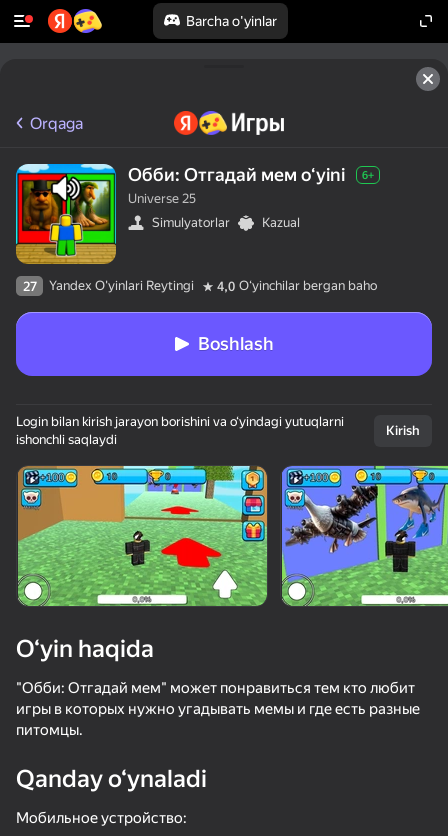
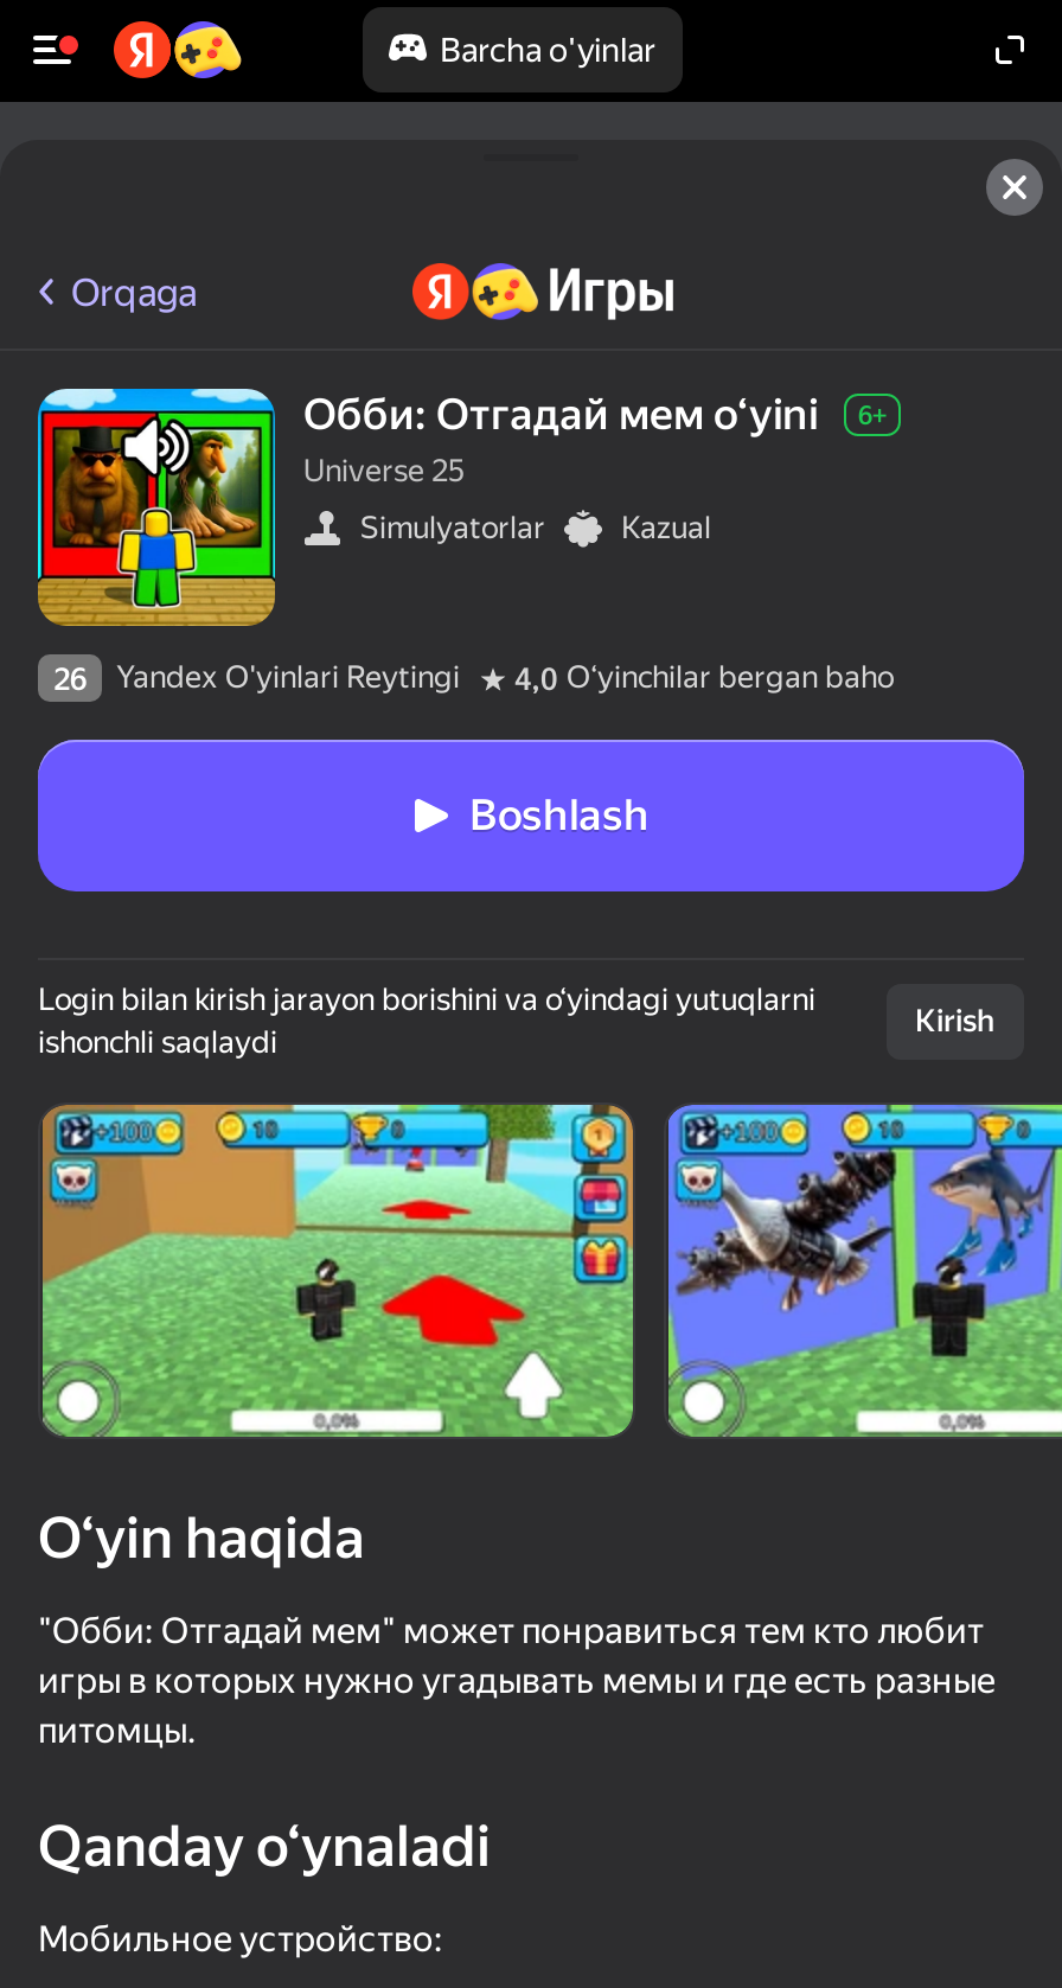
[22,278,36,293] 27 -> [53,660,87,696] 26

